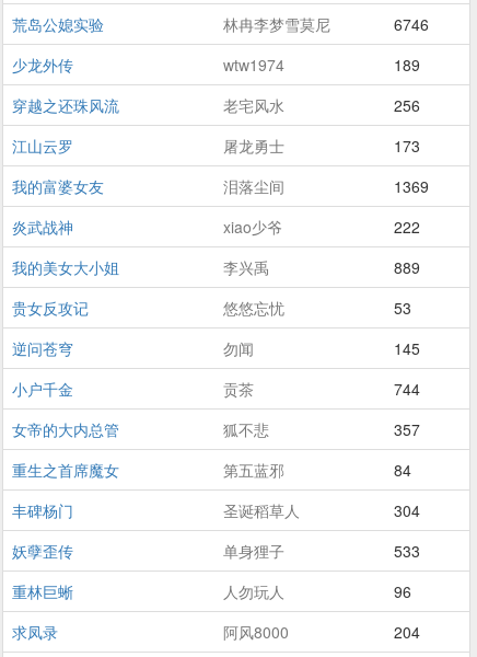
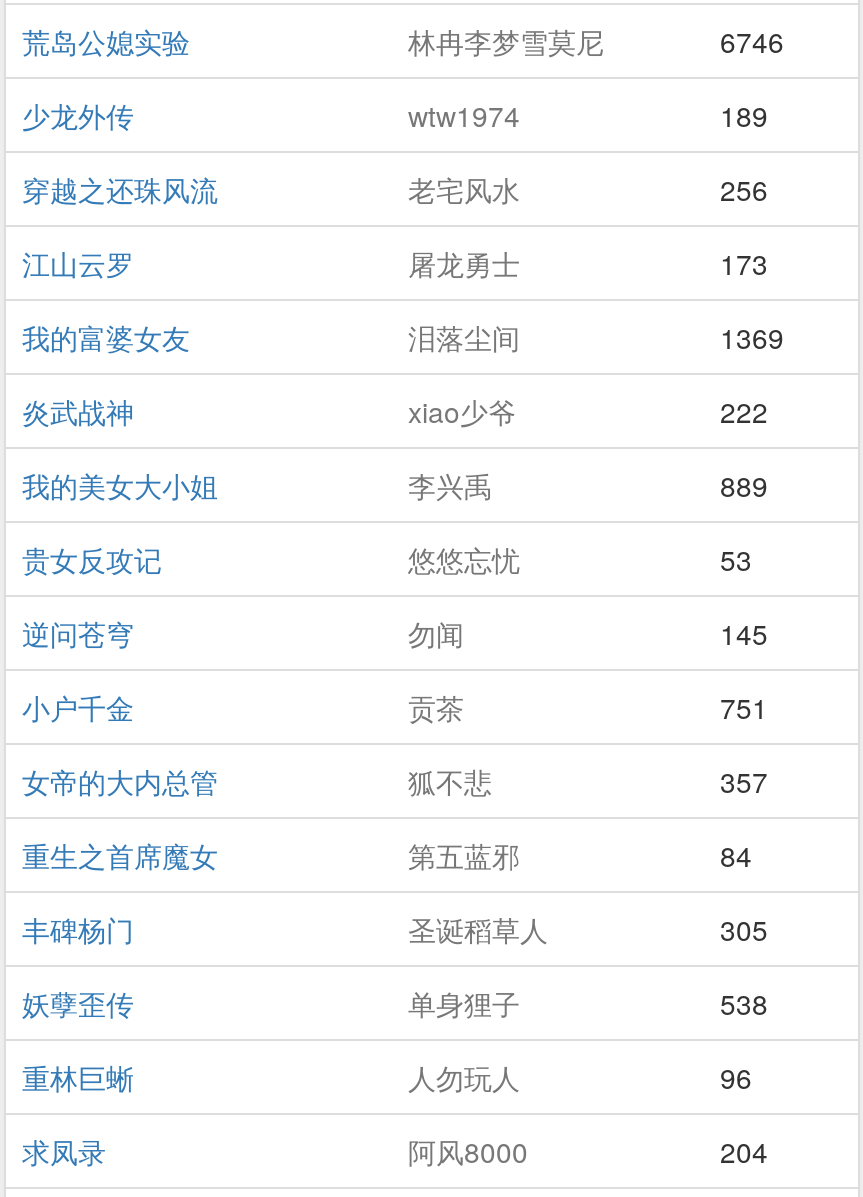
[394,378,420,400] 744 -> [720,687,768,727] 751
[394,499,420,521] 304 -> [720,909,768,949] 305
[394,540,420,562] 533 -> [720,983,768,1023] 538

